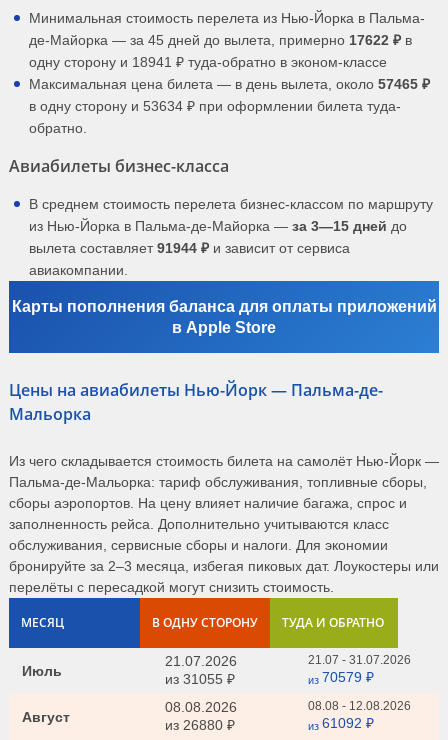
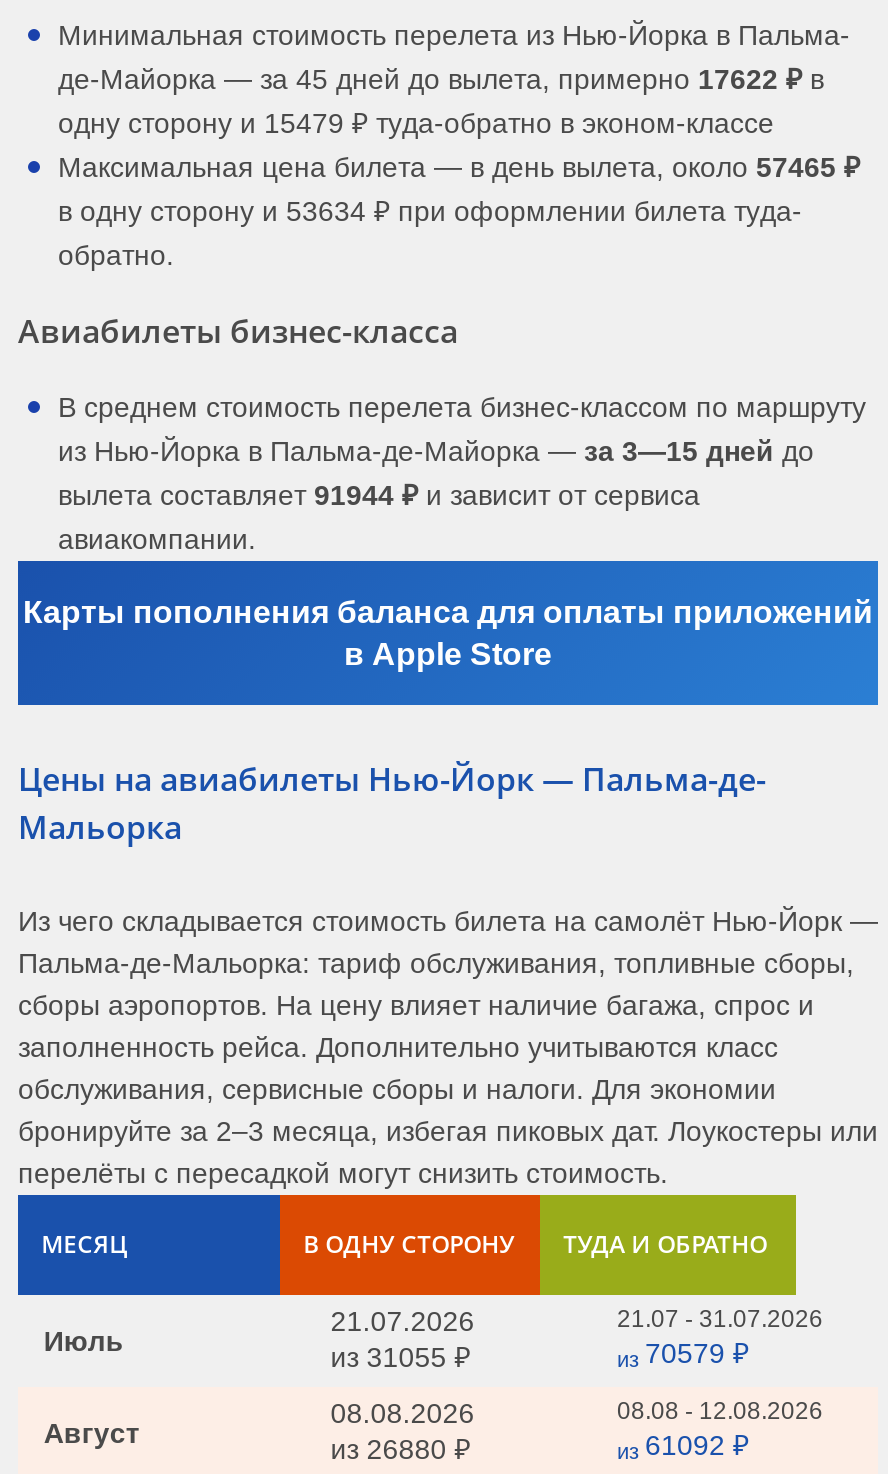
[29,54,387,70] одну сторону и 18941 ₽ туда-обратно в эконом-классе -> [58,107,774,139] одну сторону и 15479 ₽ туда-обратно в эконом-классе

